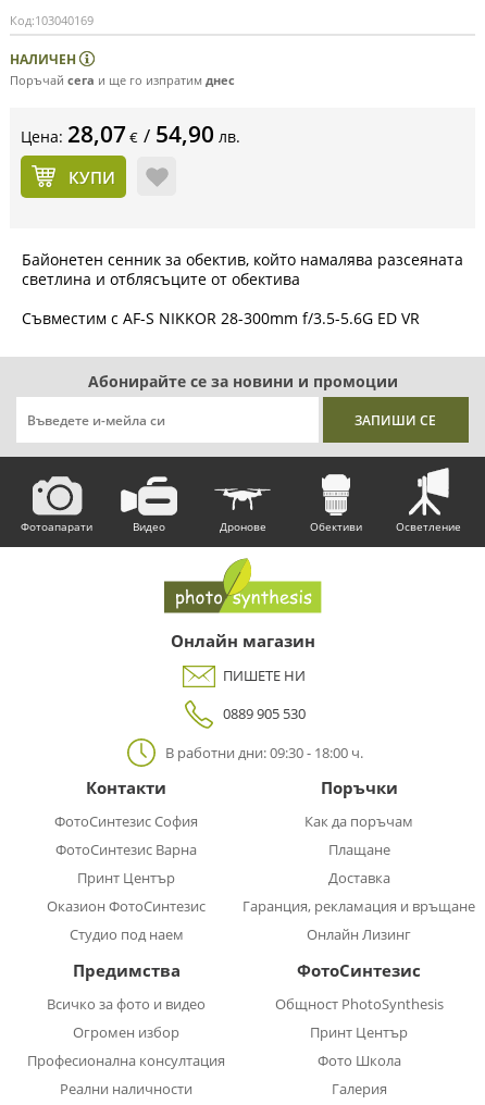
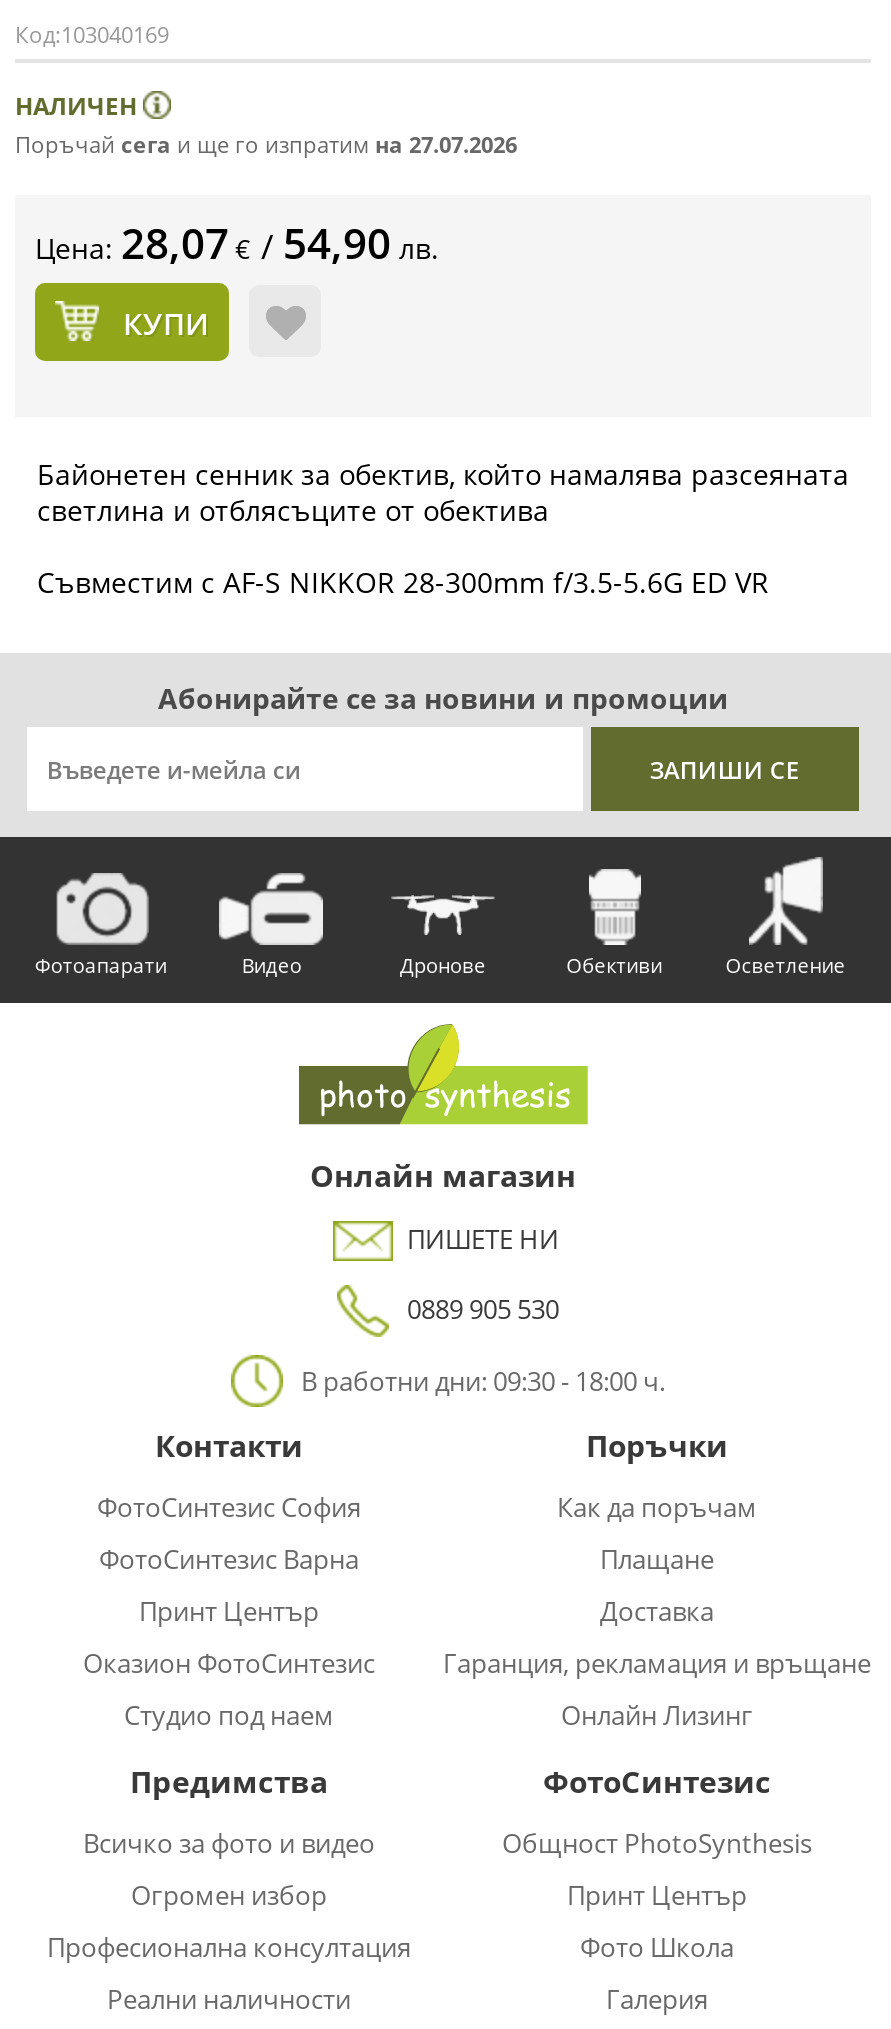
[10,72,235,88] Поръчай сега и ще го изпратим днес -> [15,129,517,159] Поръчай сега и ще го изпратим на 27.07.2026

